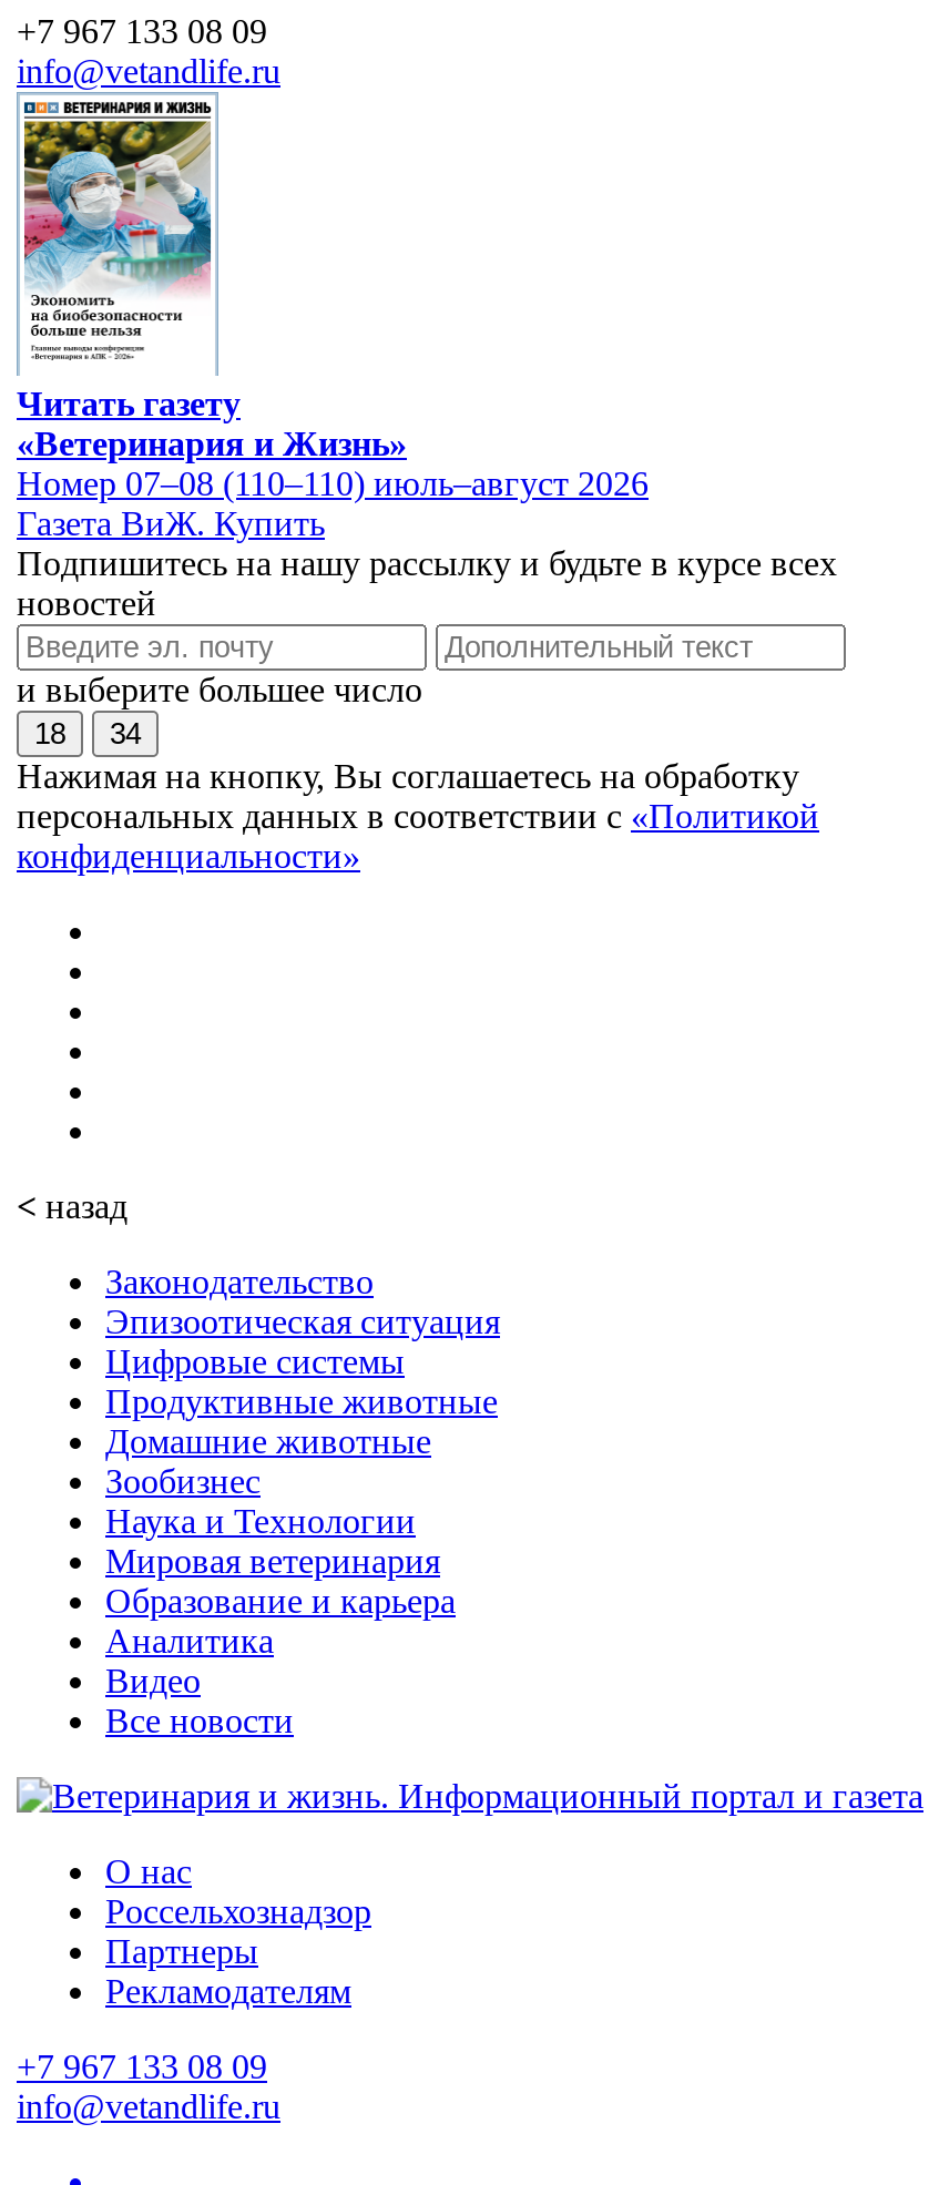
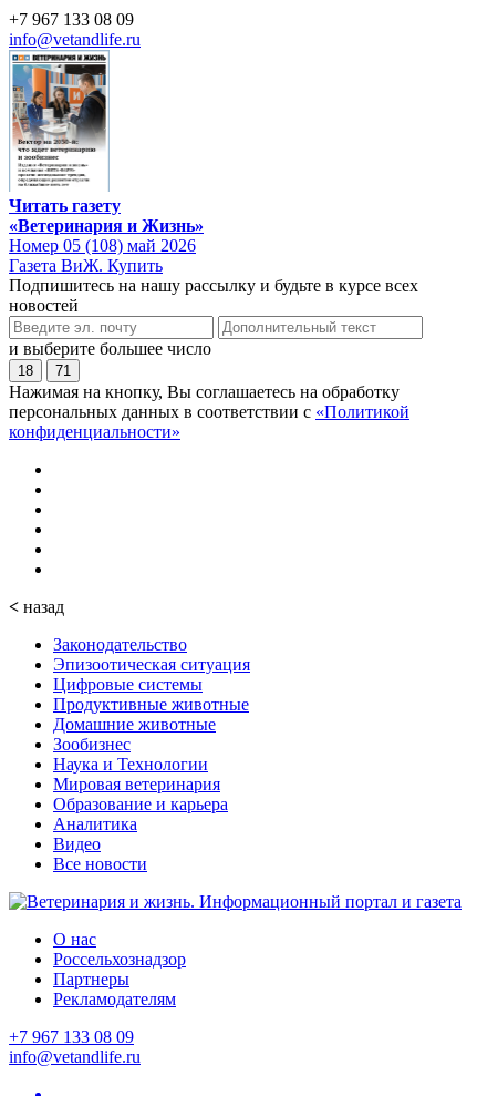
[21,119,214,365] [image] -> [12,63,107,187] [image]
[17,464,649,501] Номер 07–08 (110–110) июль–август 2026 -> [9,236,196,254] Номер 05 (108) май 2026
[34,716,141,750] 18 34 -> [18,362,71,379] 18 71

